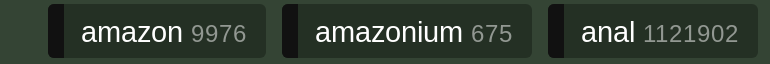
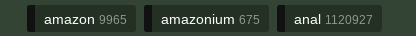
[81,15,247,47] amazon 9976 -> [43,10,126,26] amazon 9965
[581,15,739,47] anal 1121902 -> [293,10,372,26] anal 1120927

